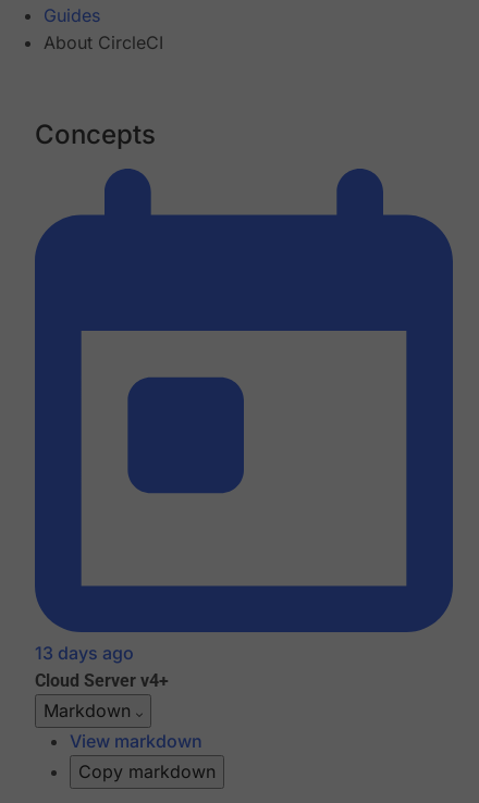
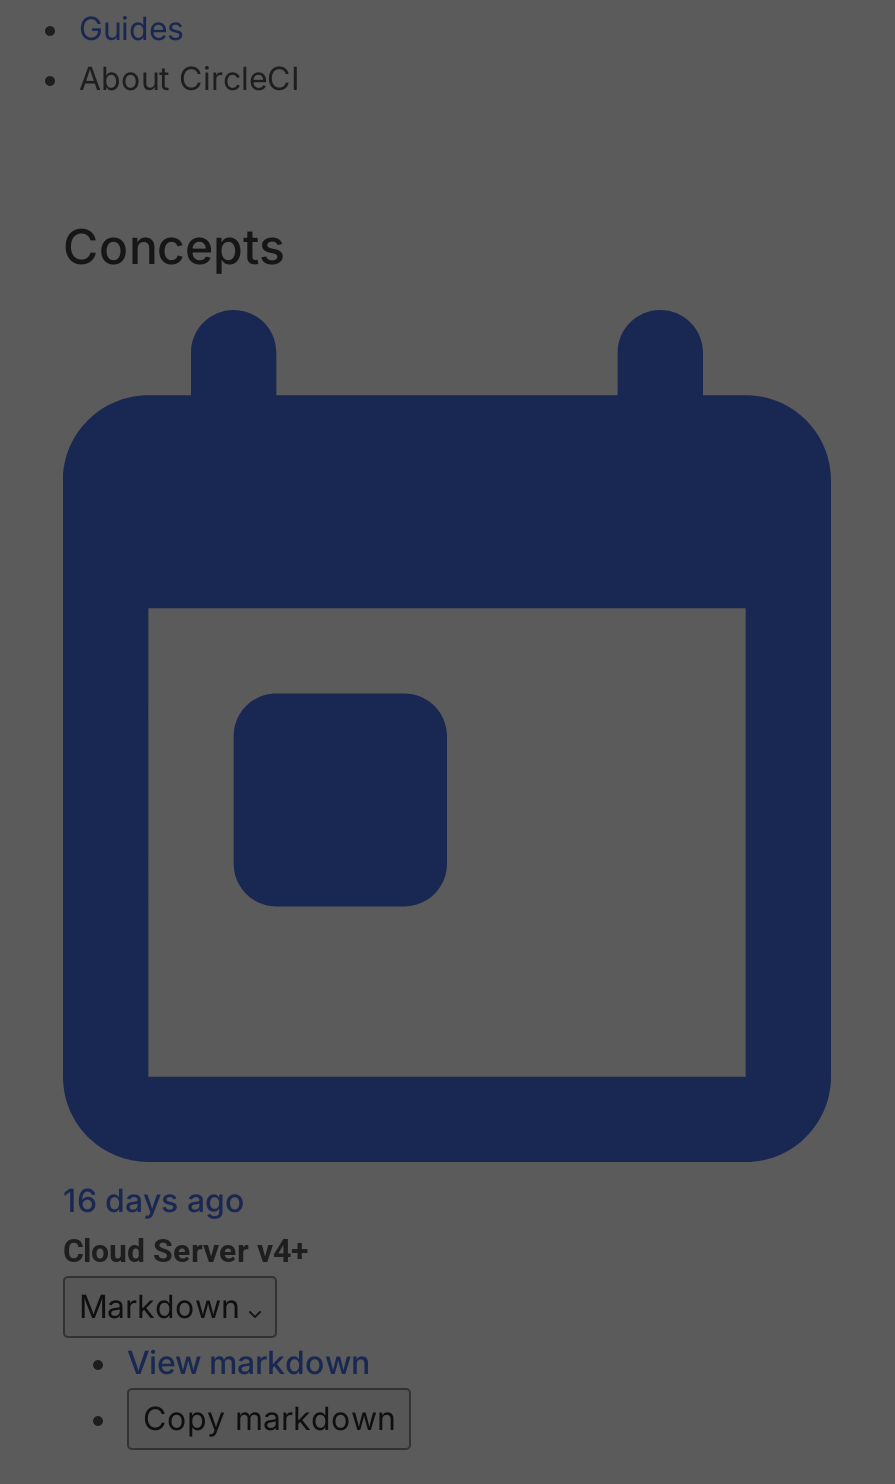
[35,643,134,664] 13 days ago -> [63,1181,245,1221] 16 days ago

